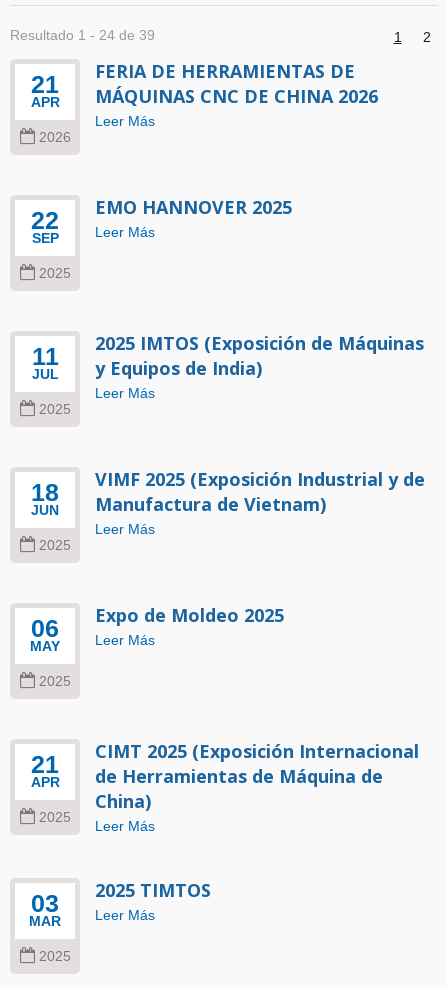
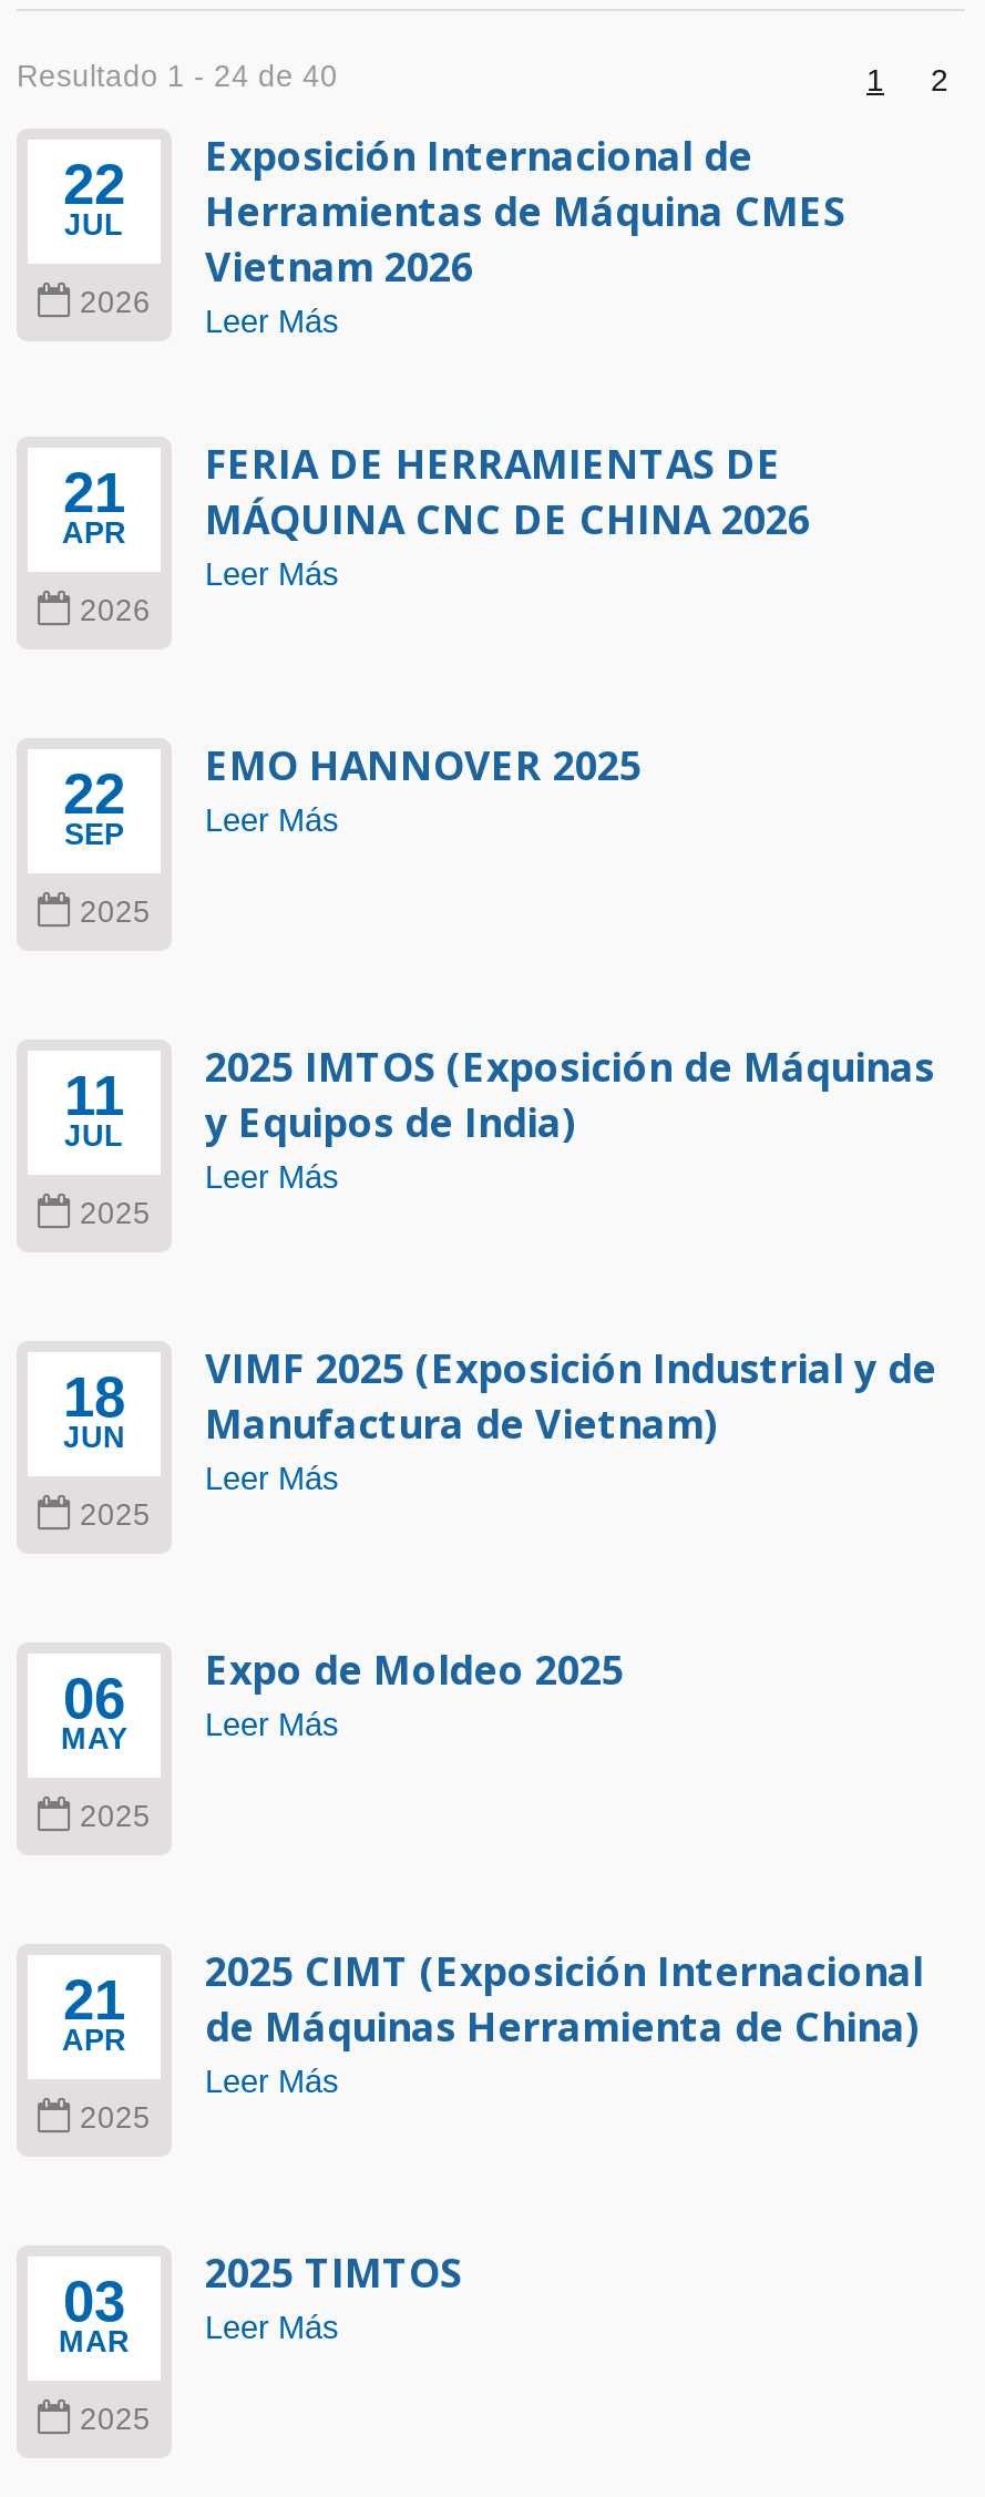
[10,28,155,43] Resultado 1 - 24 de 39 -> [17,61,338,94] Resultado 1 - 24 de 40
none -> [63,154,151,320] 22 | JUL | 2026
none -> [205,129,845,340] Exposición Internacional de | Herramientas de Máquina CMES | Vietnam 2026 | Leer Más
[95,84,378,108] MÁQUINAS CNC DE CHINA 2026 -> [205,493,810,546] MÁQUINA CNC DE CHINA 2026
[95,739,419,813] CIMT 2025 (Exposición Internacional | de Herramientas de Máquina de | China) -> [205,1945,923,2053] 2025 CIMT (Exposición Internacional | de Máquinas Herramienta de China)

